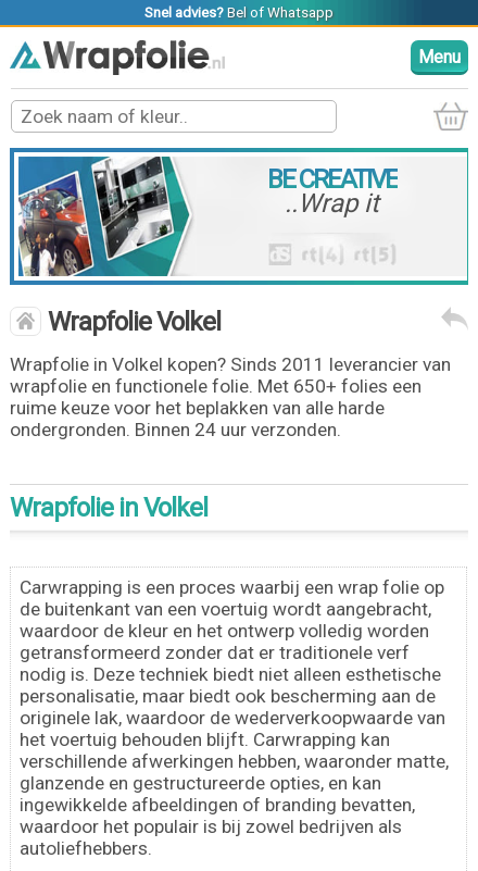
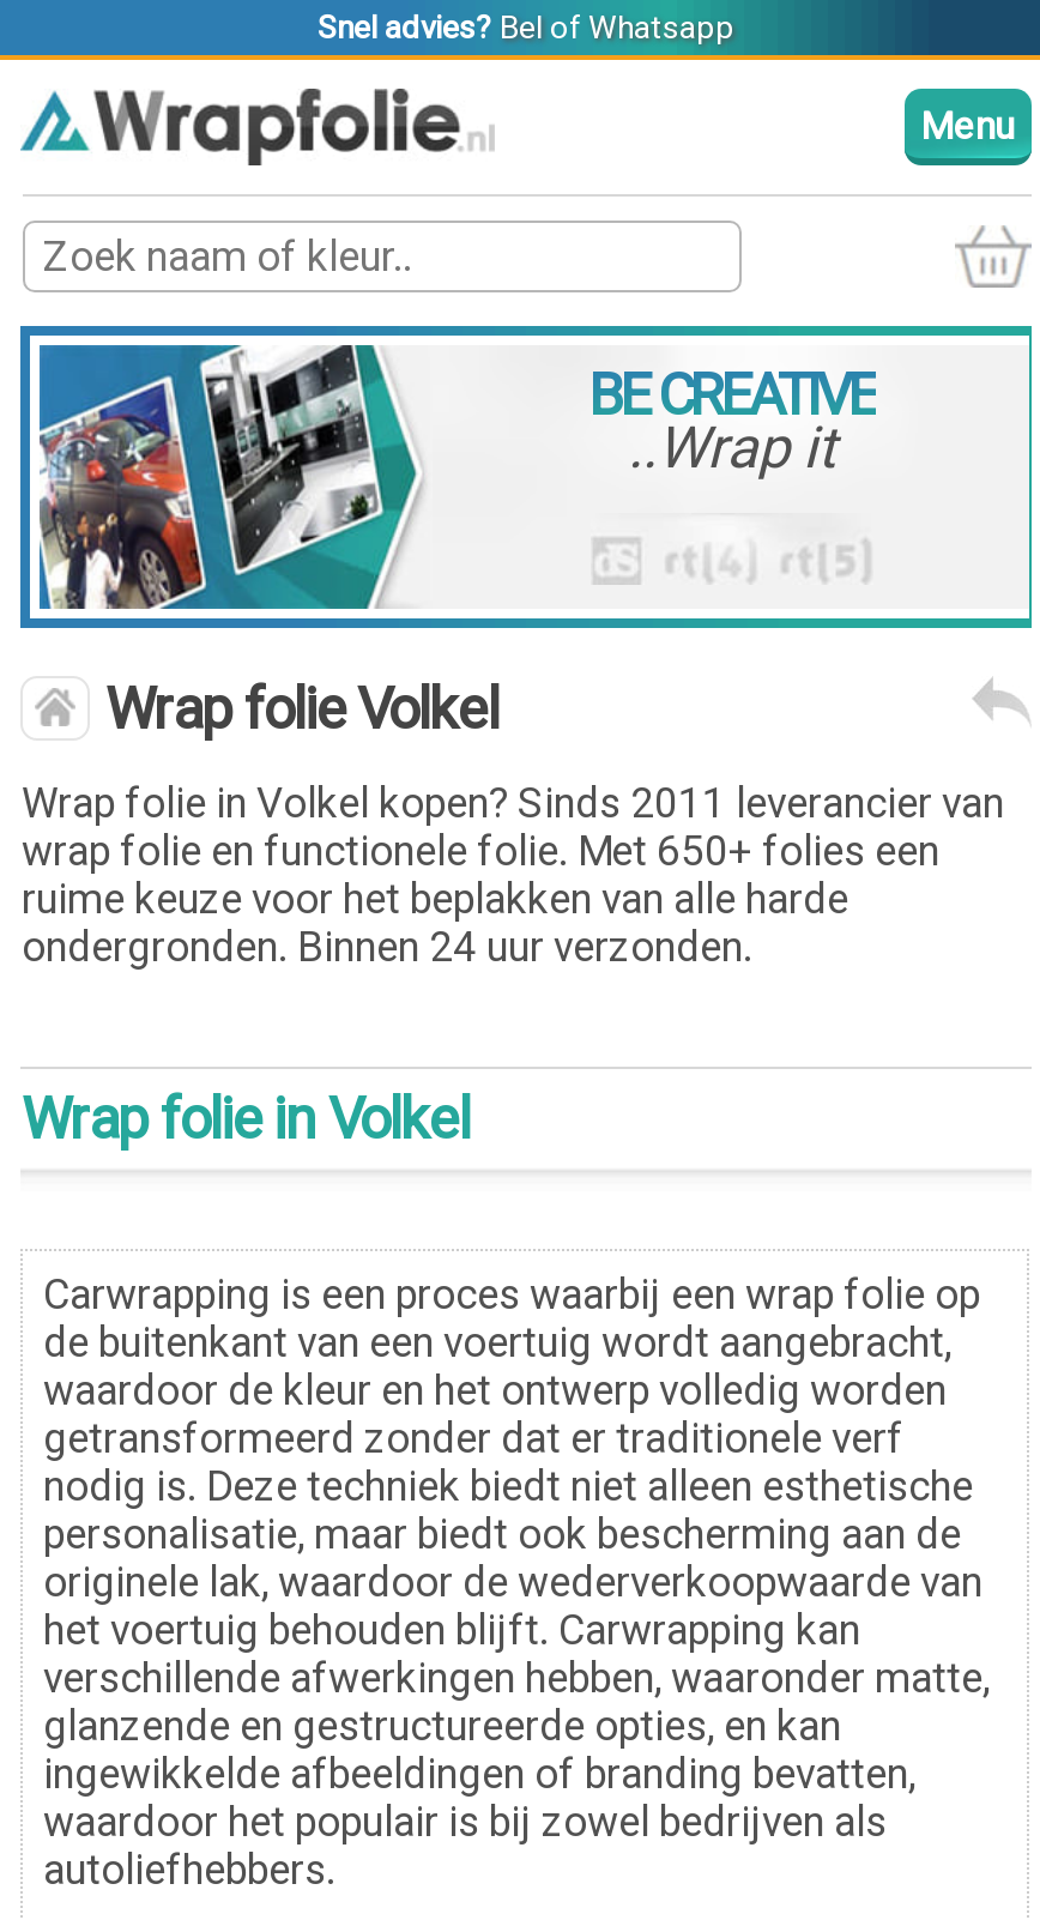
[10,493,208,523] Wrapfolie in Volkel -> [21,1086,469,1153] Wrap folie in Volkel

